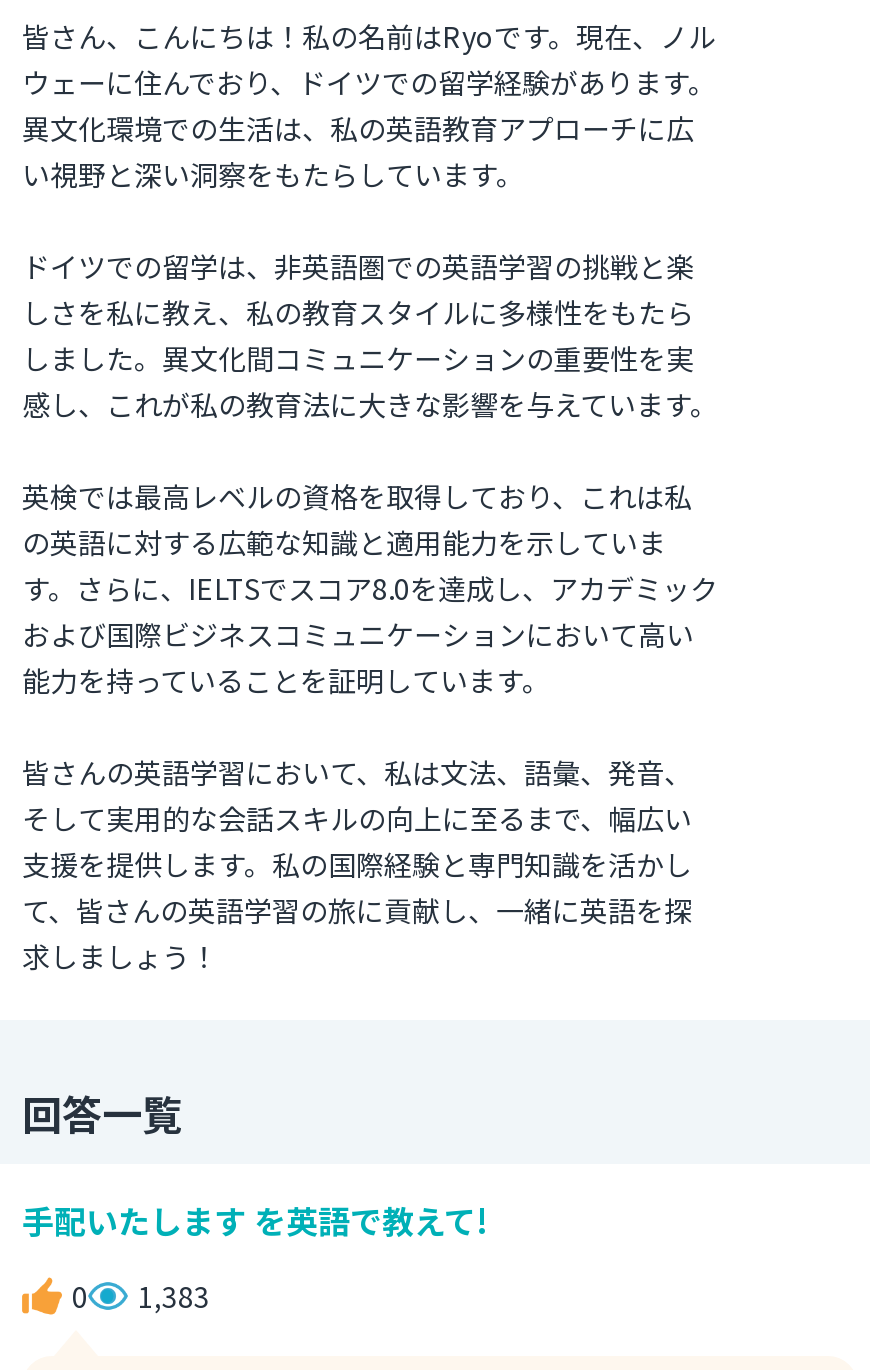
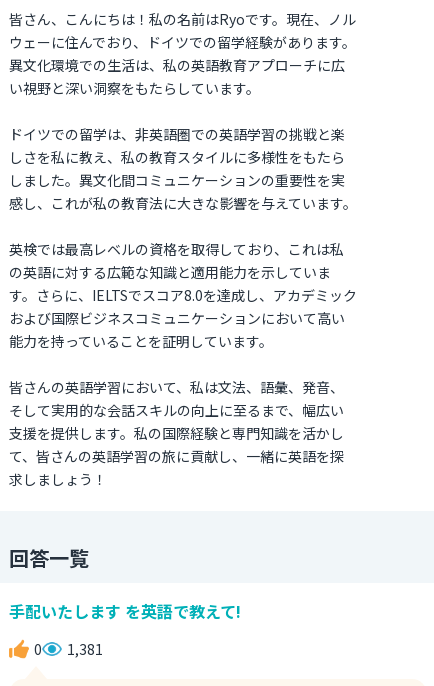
[72,1276,210,1316] 0 1,383 -> [34,639,103,659] 0 1,381

